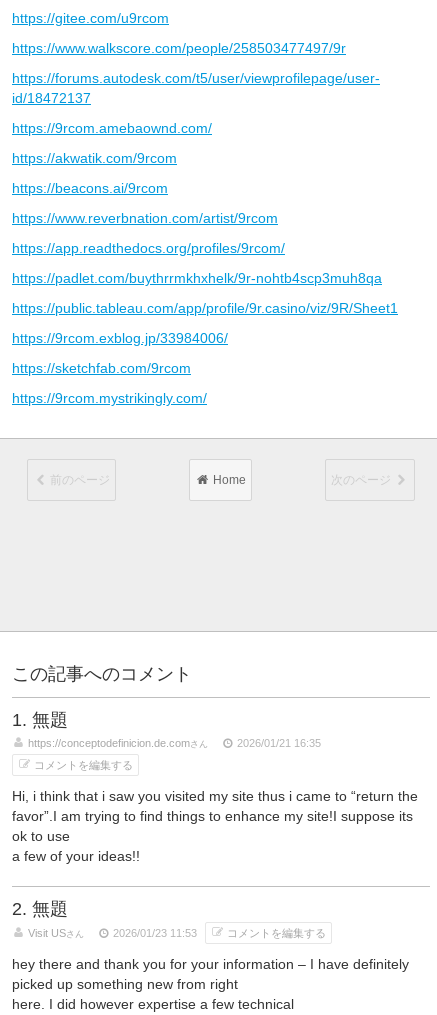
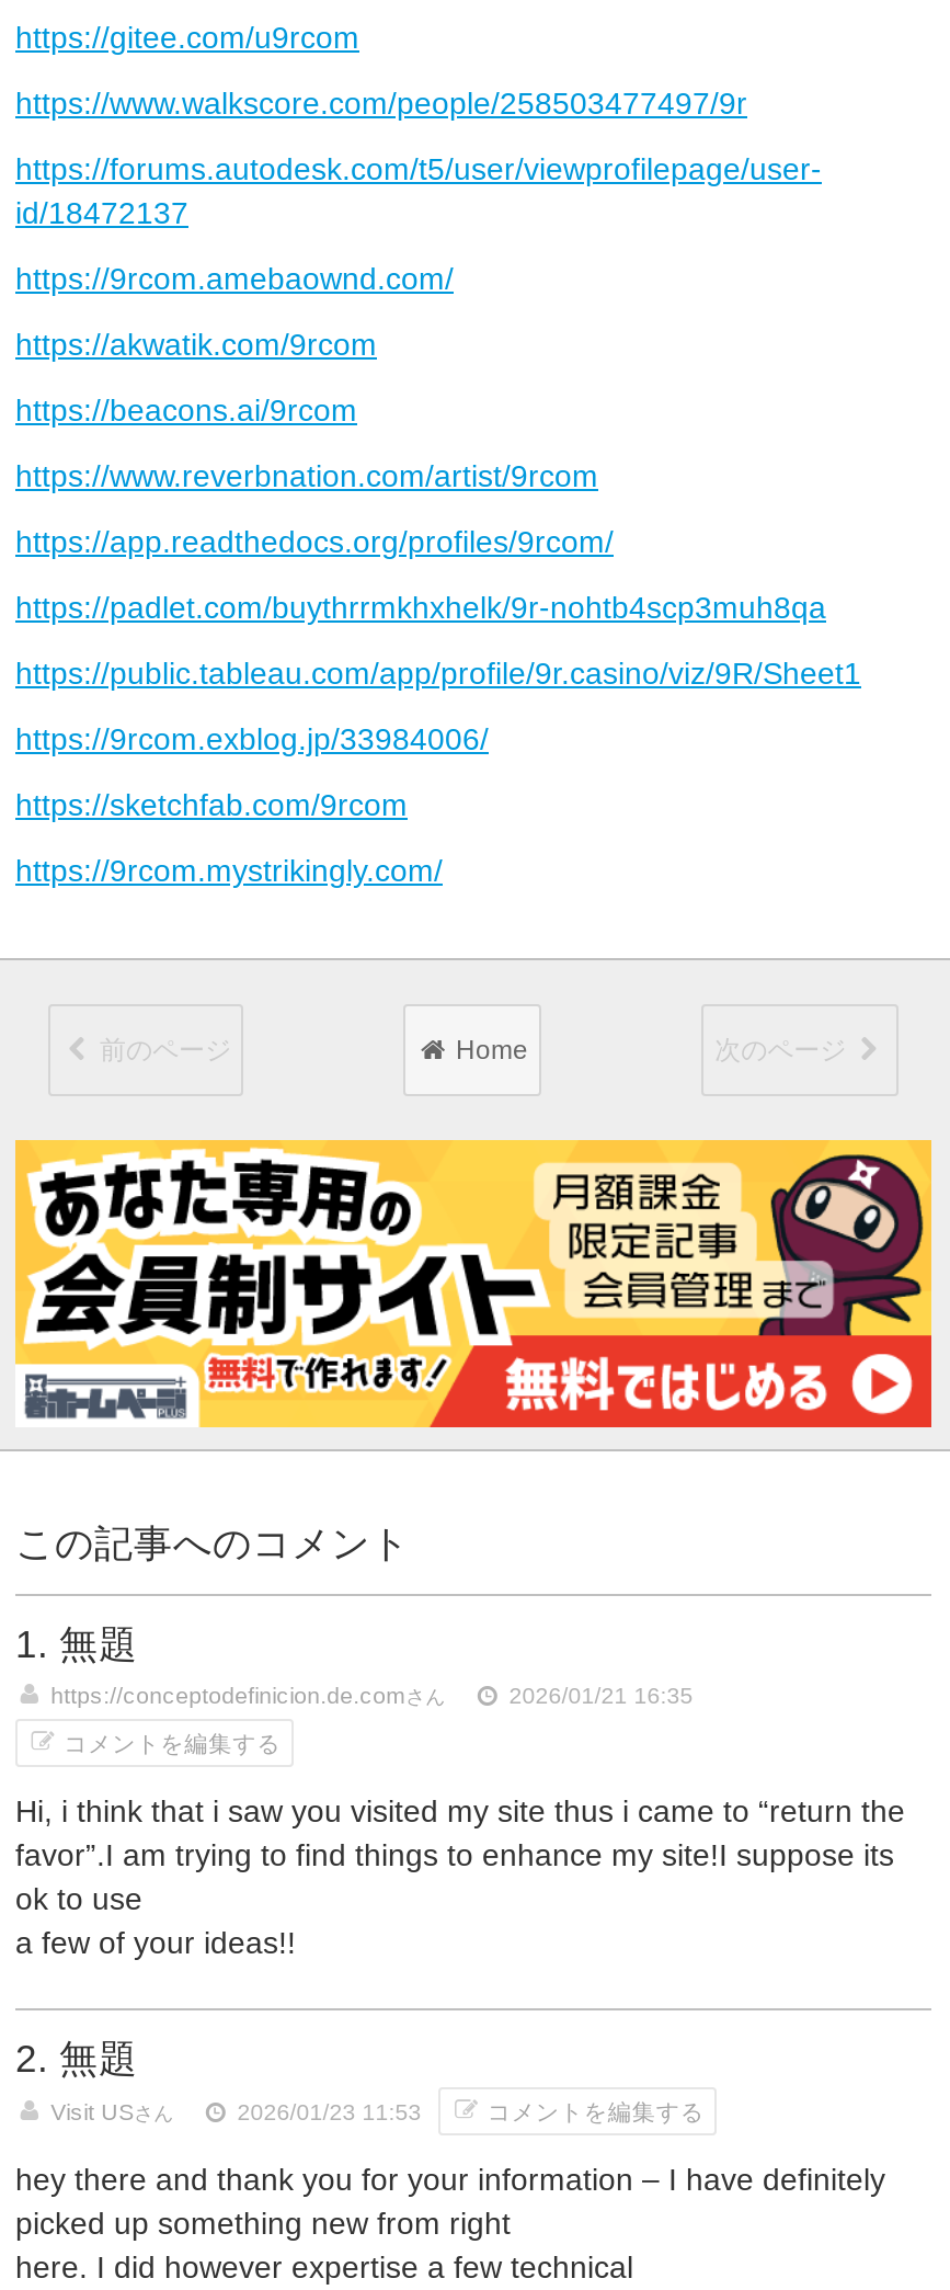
none -> [13,1138,934,1429] [image]

